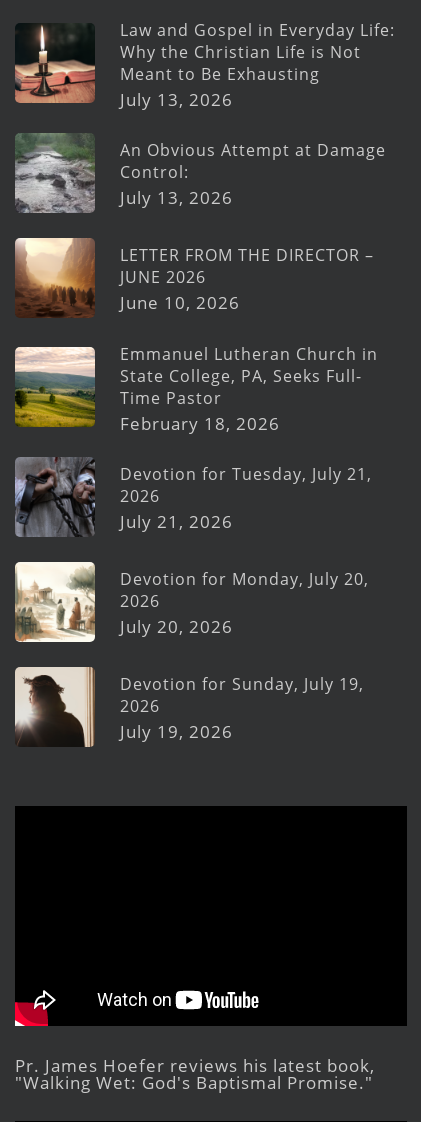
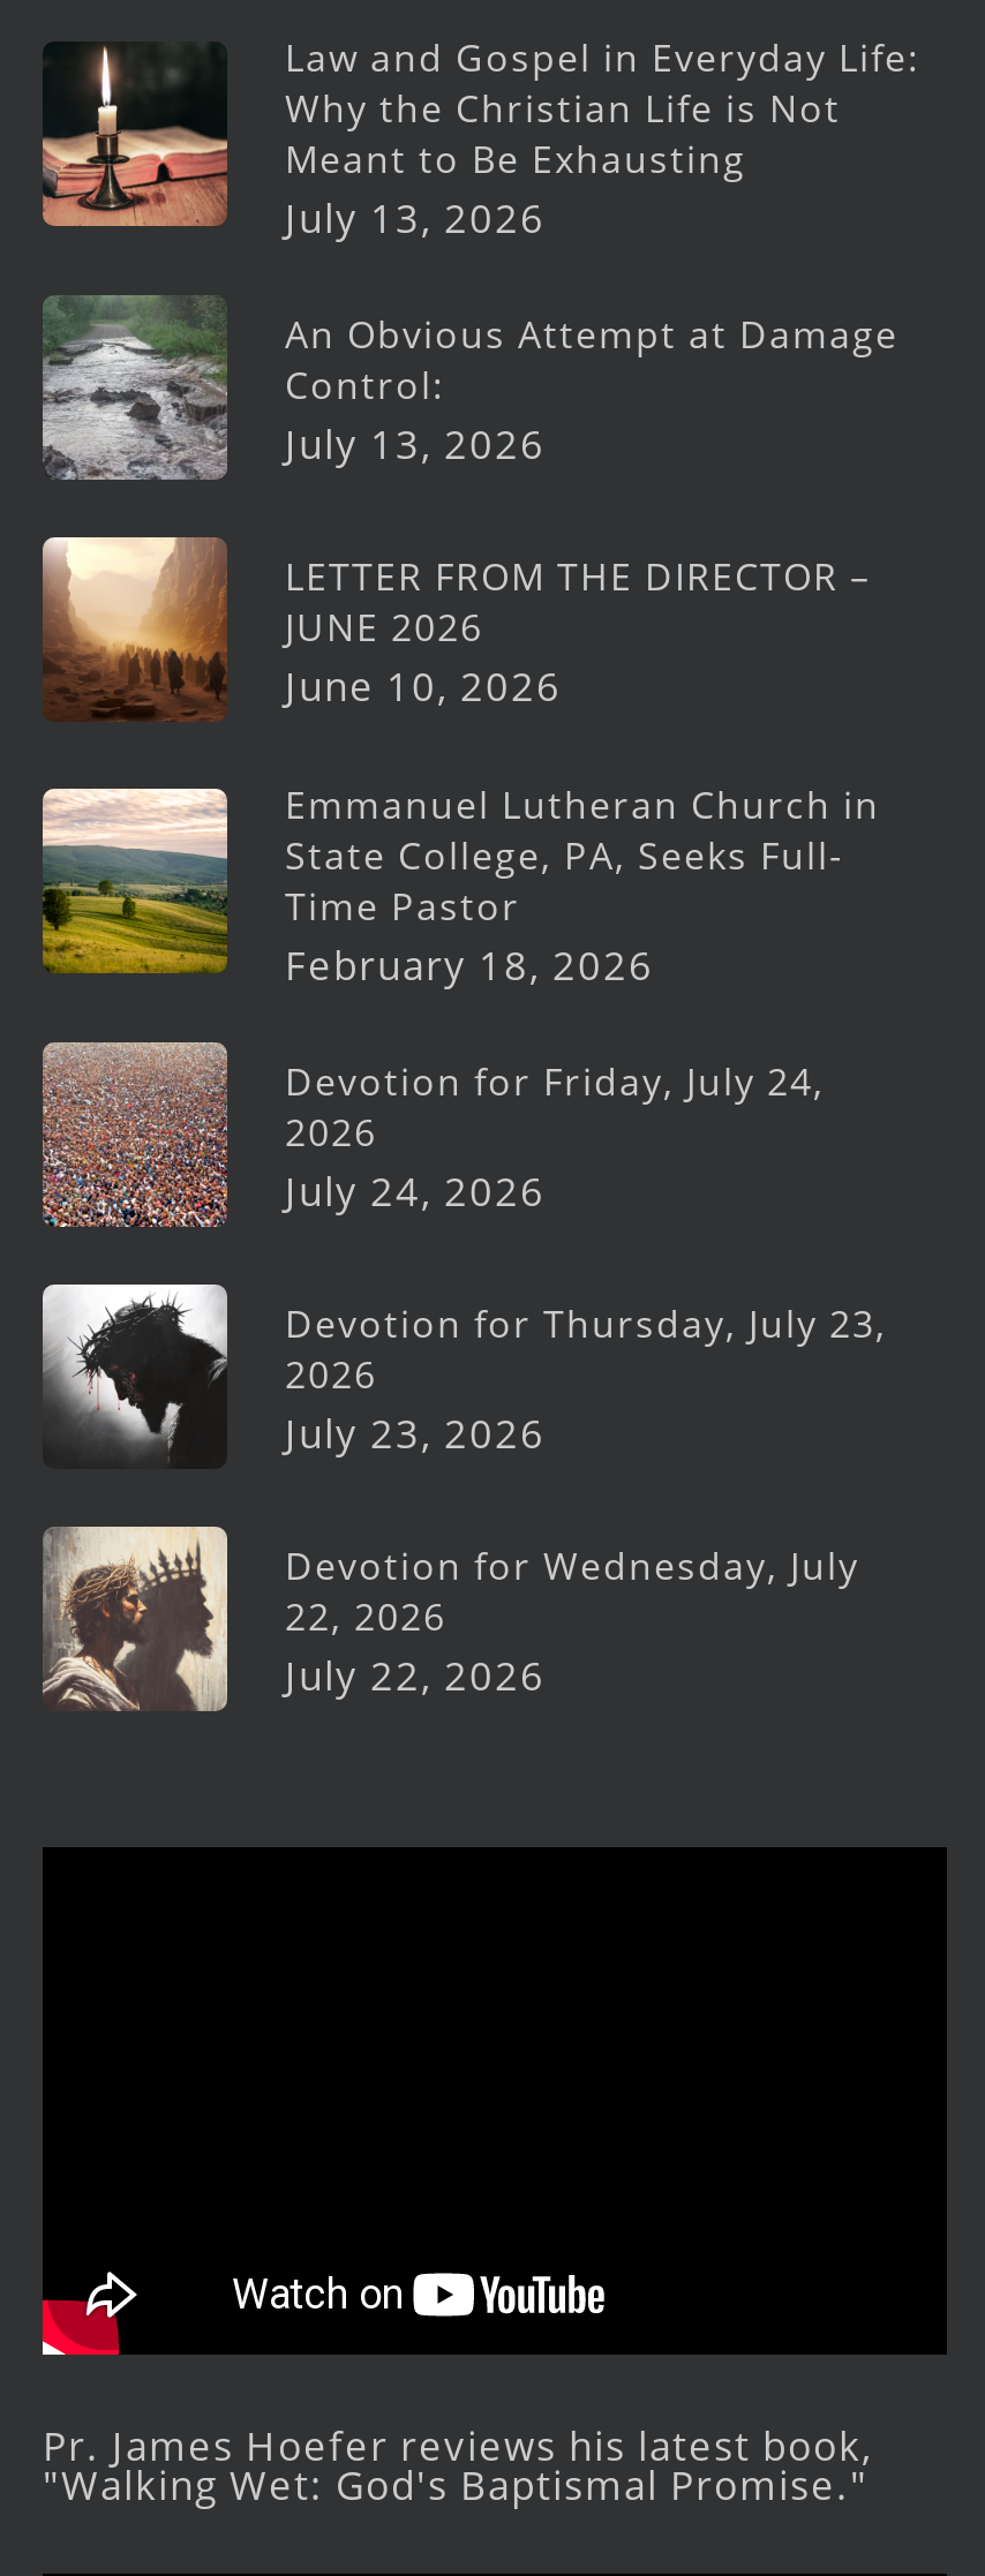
[15,457,372,537] [image] | Devotion for Tuesday, July 21, -> [43,1040,825,1229] [image] | Devotion for Friday, July 24,
[120,510,233,533] July 21, 2026 -> [285,1165,546,1218] July 24, 2026
[14,564,369,643] [image] | Devotion for Monday, July 20, -> [43,1287,887,1469] [image] | Devotion for Thursday, July 23,
[120,615,233,638] July 20, 2026 -> [285,1407,546,1460] July 23, 2026
[14,667,364,747] [image] | Devotion for Sunday, July 19, | 2026 | July 19, 2026 -> [43,1527,859,1713] [image] | Devotion for Wednesday, July | 22, 2026 | July 22, 2026

